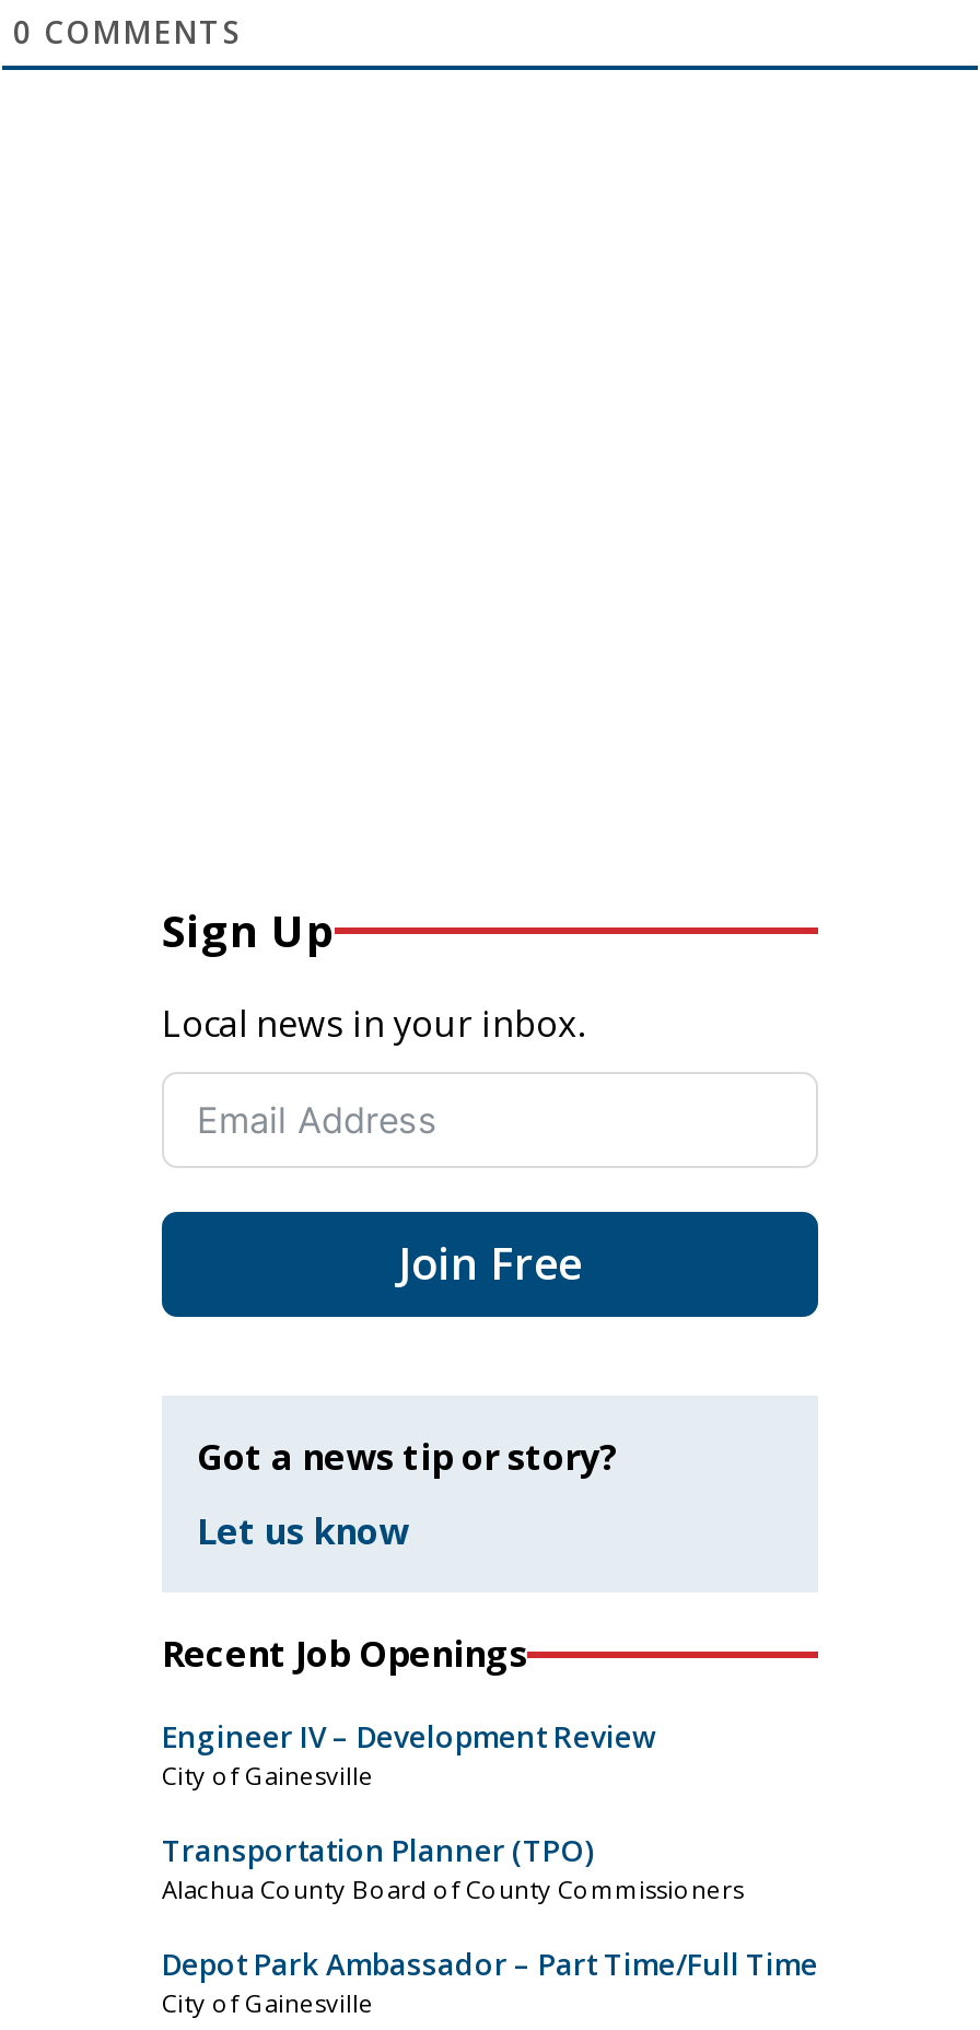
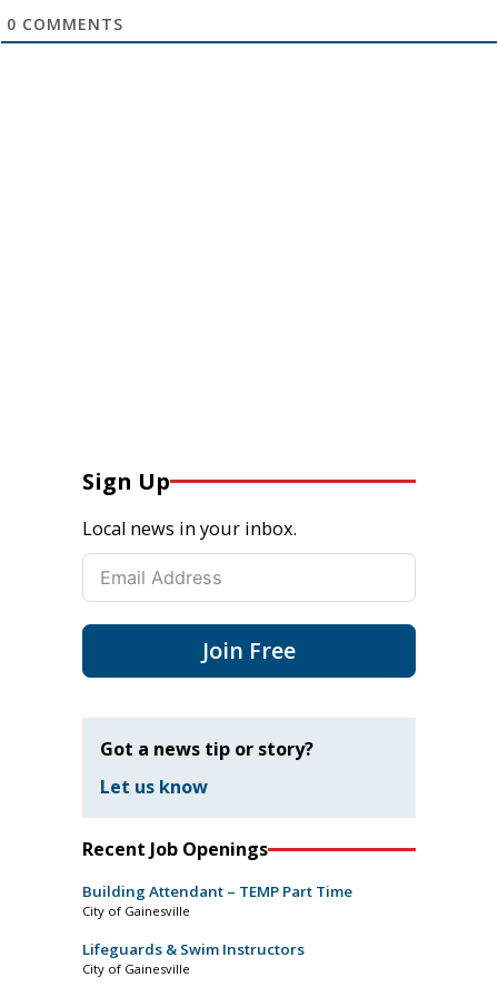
[162,1717,656,1757] Engineer IV – Development Review -> [82,881,352,901] Building Attendant – TEMP Part Time
[162,1831,818,1984] Transportation Planner (TPO) | Alachua County Board of County Commissioners | Depot Park Ambassador – Part Time/Full Time -> [82,939,305,959] Lifeguards & Swim Instructors

